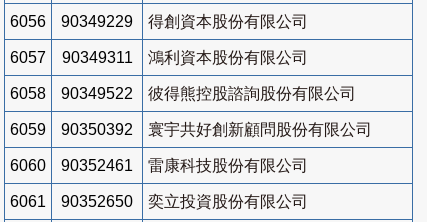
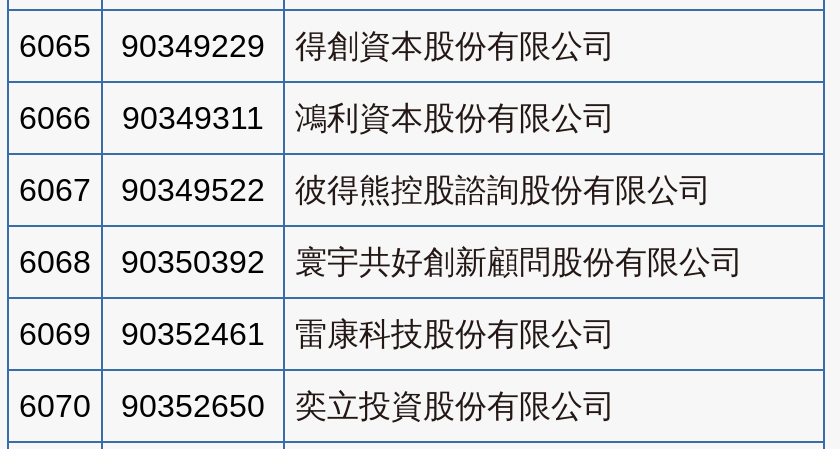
[10,13,308,30] 6056 90349229 得創資本股份有限公司 -> [19,29,615,63] 6065 90349229 得創資本股份有限公司
[10,49,308,66] 6057 90349311 鴻利資本股份有限公司 -> [19,101,615,135] 6066 90349311 鴻利資本股份有限公司
[10,85,356,102] 6058 90349522 彼得熊控股諮詢股份有限公司 -> [19,173,711,207] 6067 90349522 彼得熊控股諮詢股份有限公司
[10,121,372,138] 6059 90350392 寰宇共好創新顧問股份有限公司 -> [19,245,743,279] 6068 90350392 寰宇共好創新顧問股份有限公司
[10,157,308,174] 6060 90352461 雷康科技股份有限公司 -> [19,317,615,351] 6069 90352461 雷康科技股份有限公司
[10,193,308,210] 6061 90352650 奕立投資股份有限公司 -> [19,389,615,423] 6070 90352650 奕立投資股份有限公司

